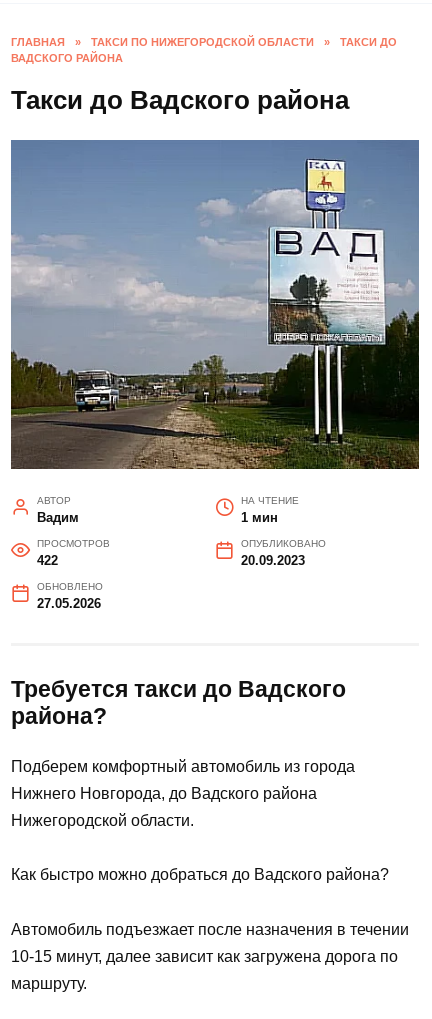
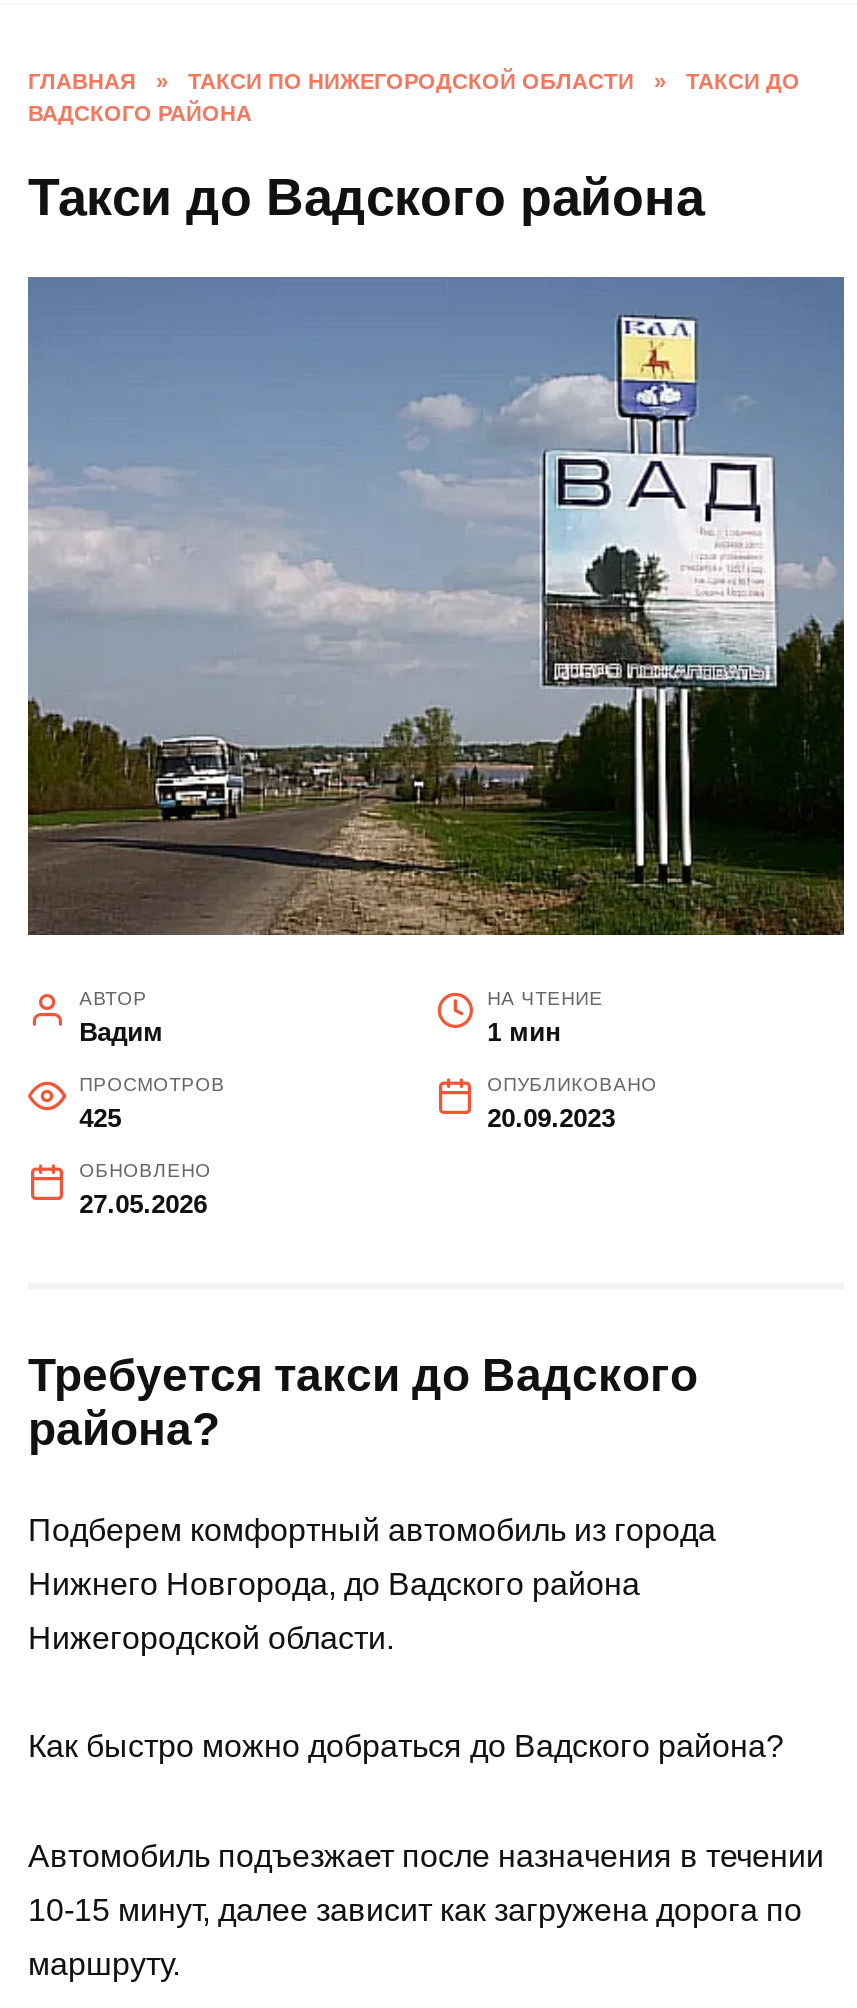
[37,553,58,568] 422 -> [79,1103,121,1133] 425

